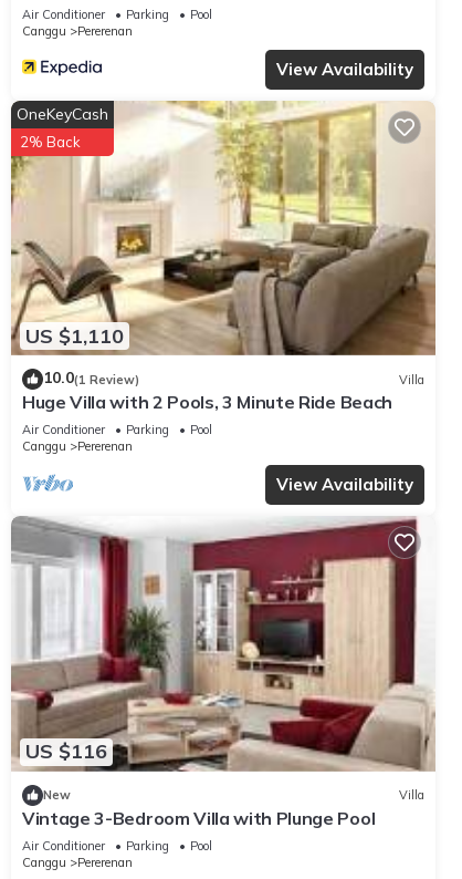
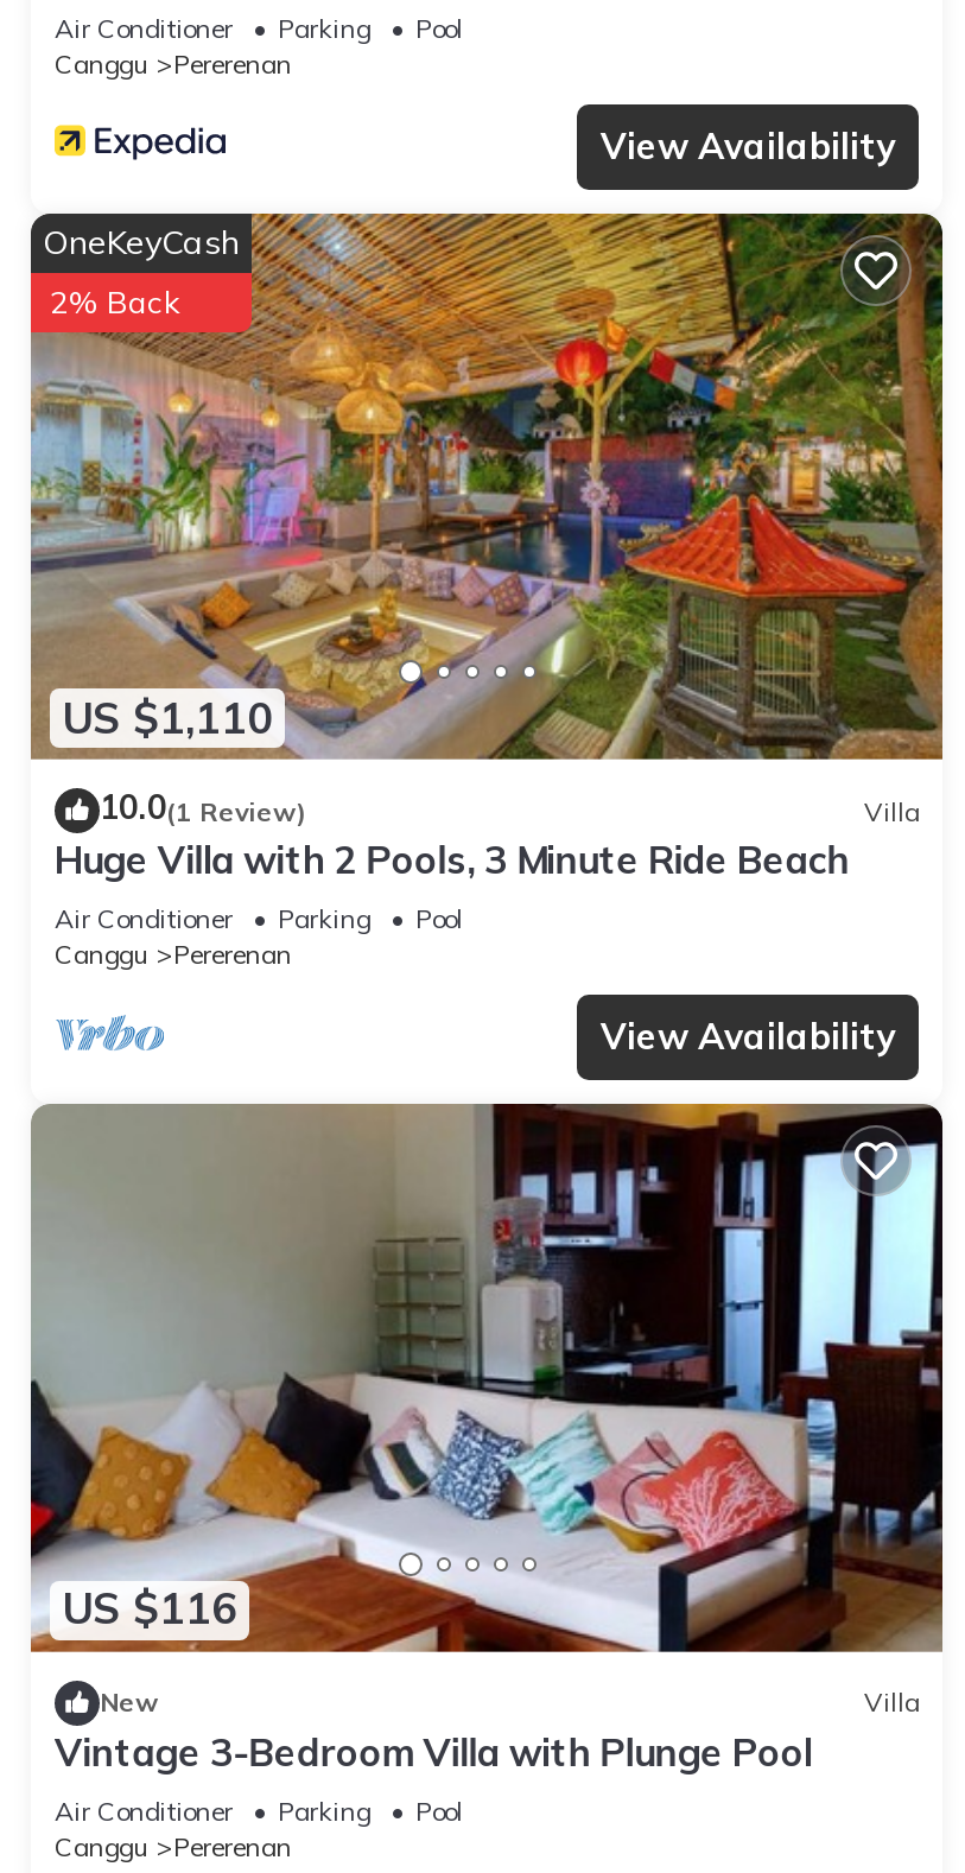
[10,101,435,355] [image] -> [28,211,945,760] [image]
[10,516,435,772] [image] -> [28,1101,945,1655] [image]

